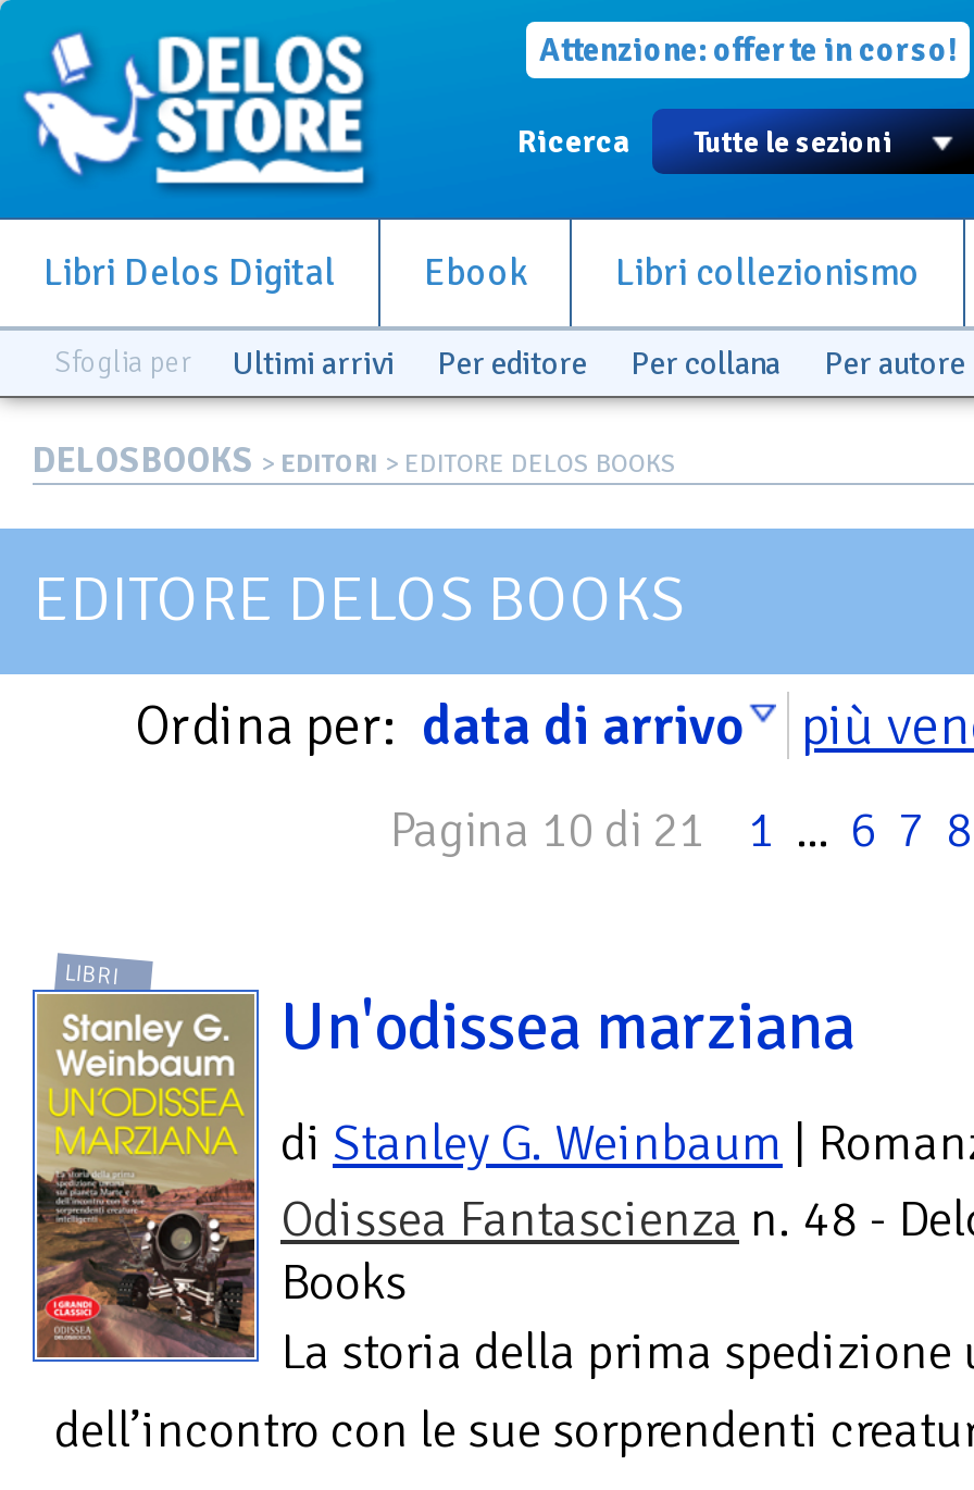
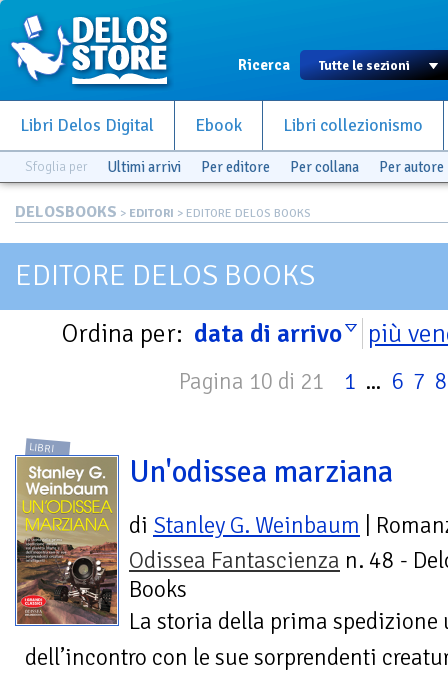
[539,30,957,70] Attenzione: offerte in corso! -> none

